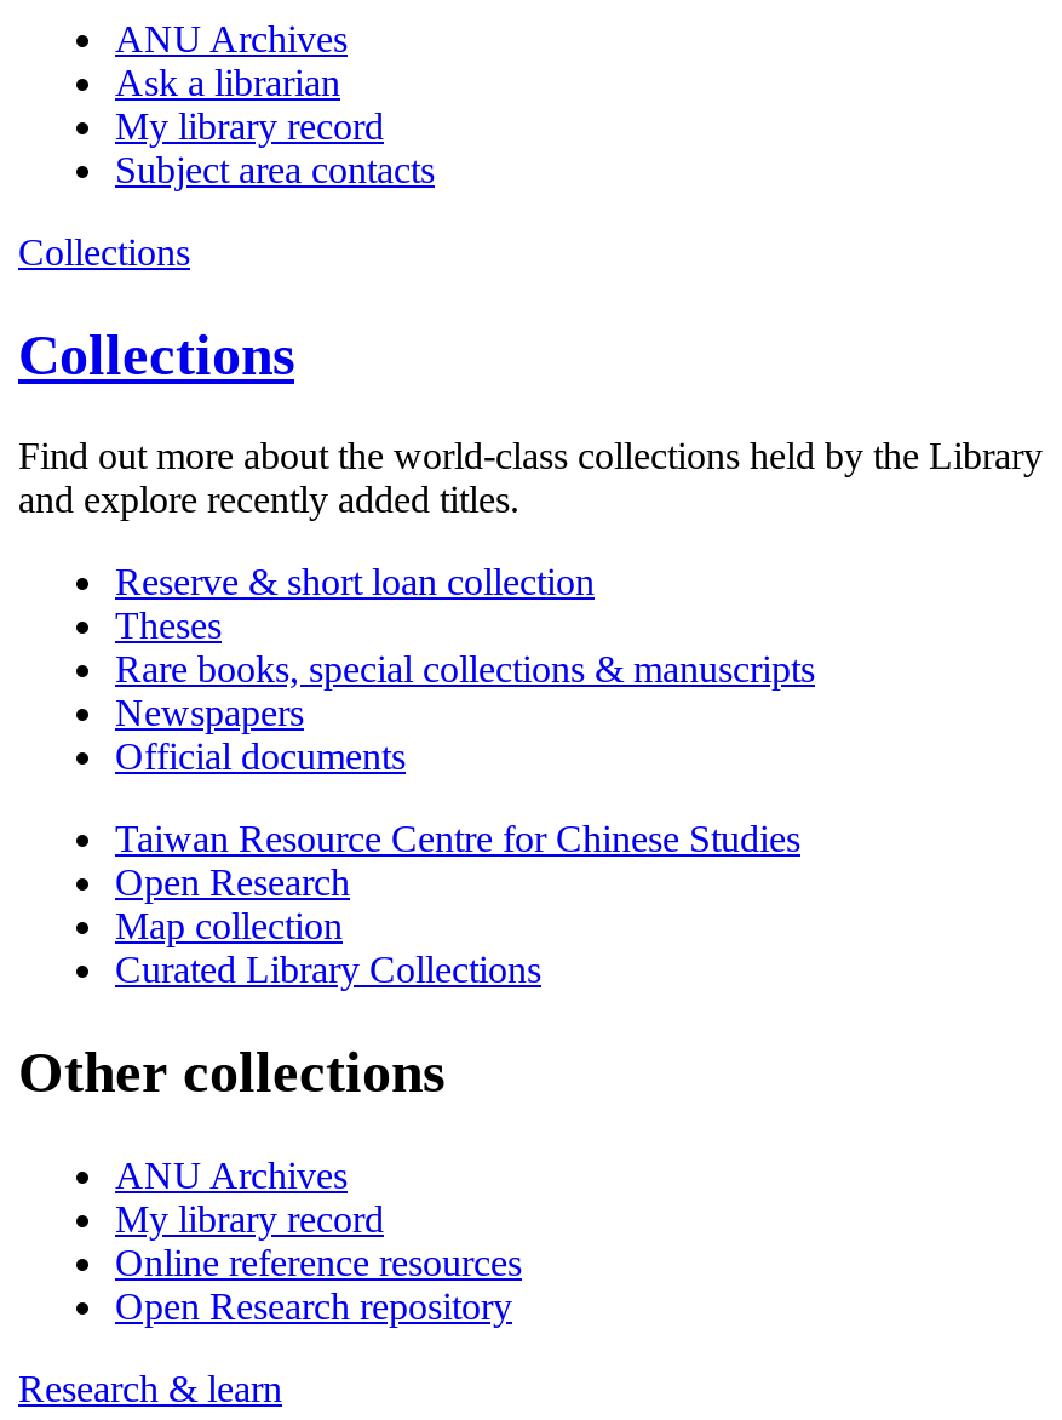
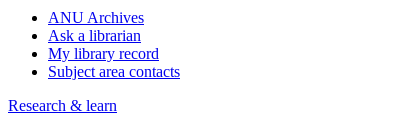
[18,230,1043,1327] Collections | Collections | Find out more about the world-class collections held by the Library | and explore recently added titles. | Reserve & short loan collection | Theses | Rare books, special collections & manuscripts | Newspapers | Official documents | Taiwan Resource Centre for Chinese Studies | Open Research | Map collection | Curated Library Collections | Other collections | ANU Archives | My library record | Online reference resources | Open Research repository -> none

